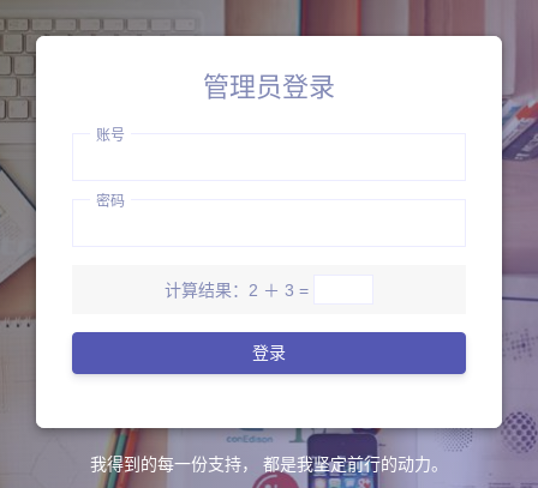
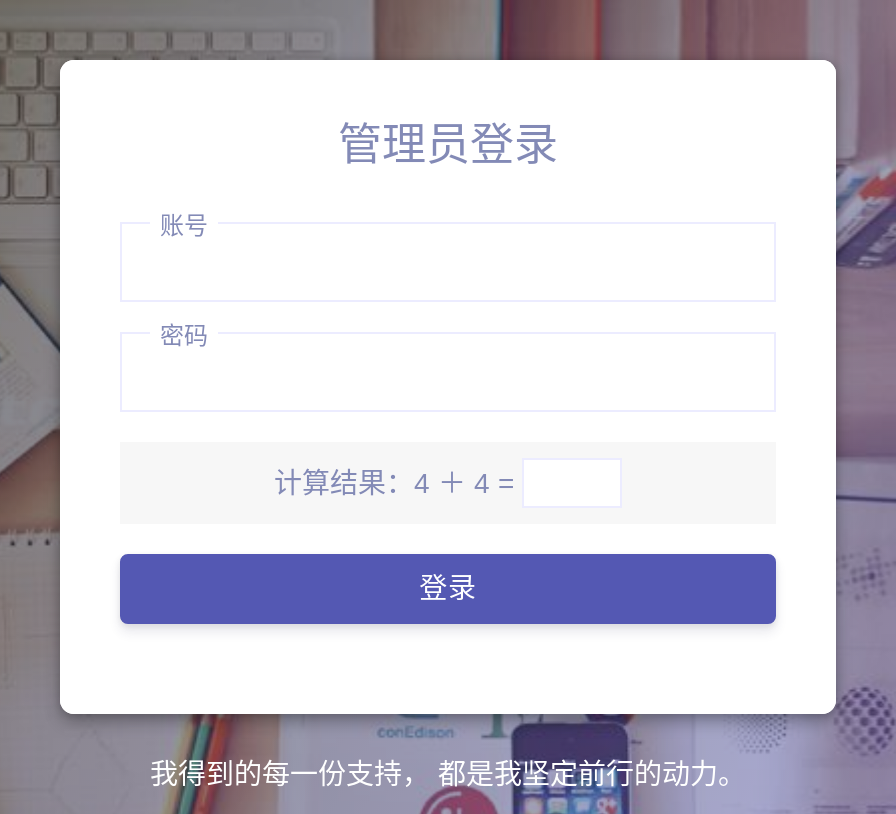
[165,280,313,299] 计算结果：2 ＋ 3 = -> [274,467,522,499] 计算结果：4 ＋ 4 =

